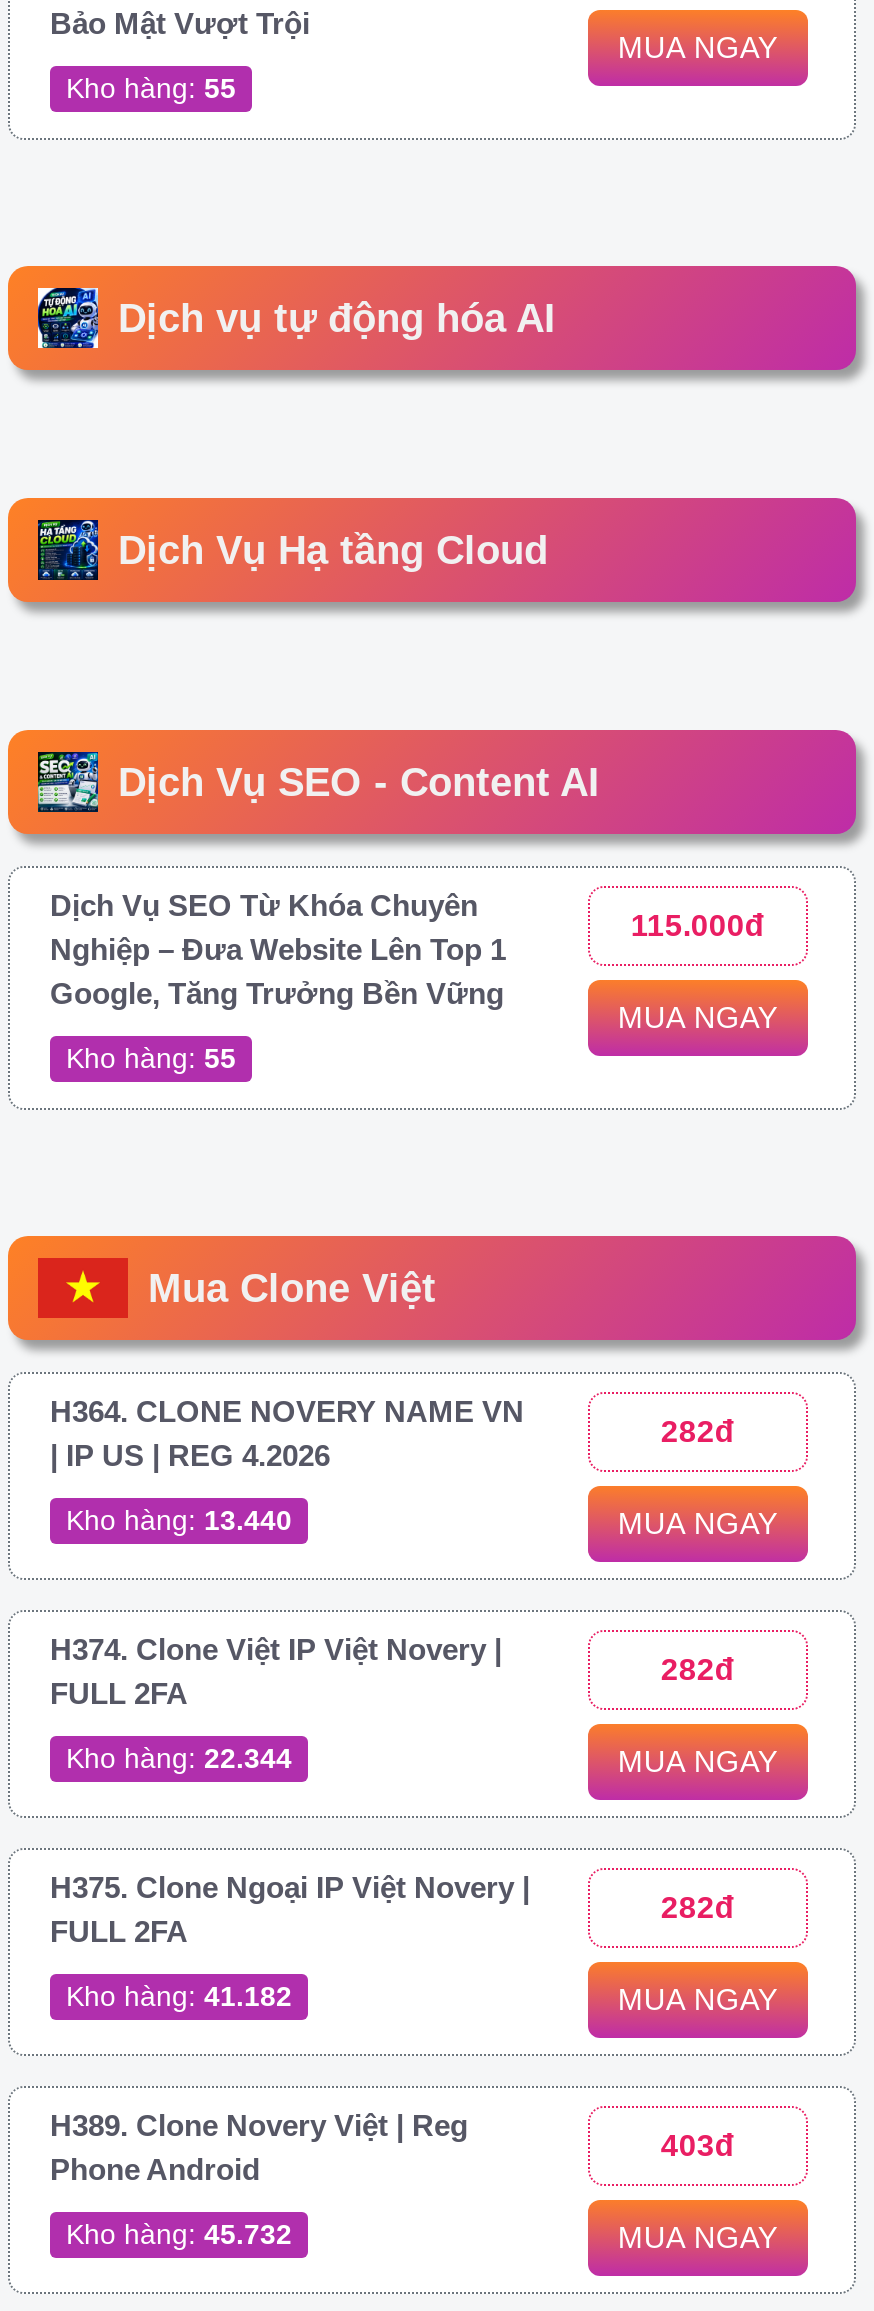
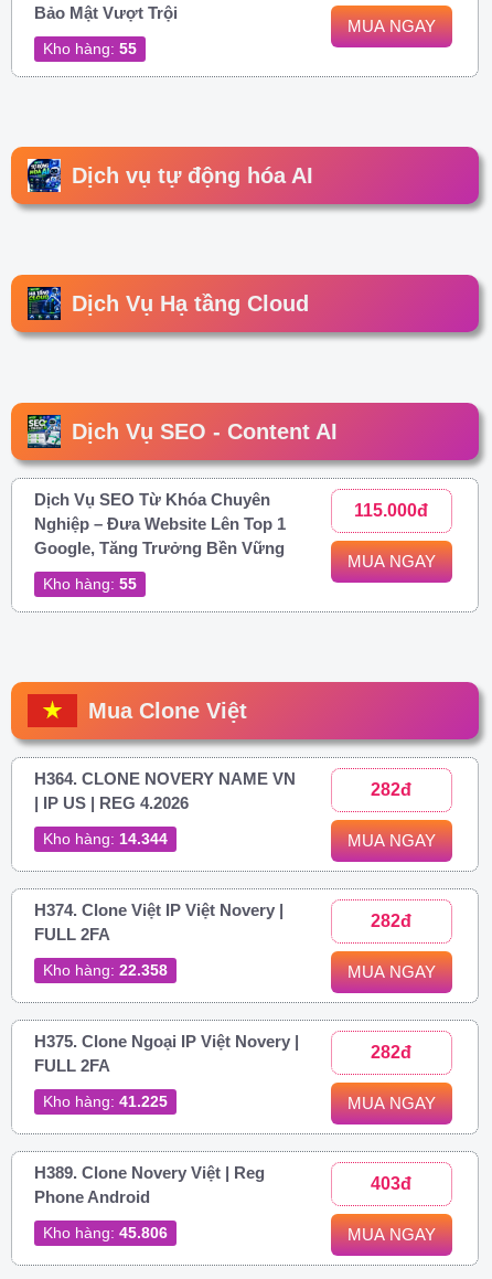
[66,1504,292,1536] Kho hàng: 13.440 -> [43,830,168,848] Kho hàng: 14.344
[66,1742,292,1774] Kho hàng: 22.344 -> [43,961,168,979] Kho hàng: 22.358
[66,1980,292,2012] Kho hàng: 41.182 -> [43,1093,168,1110] Kho hàng: 41.225
[66,2218,292,2250] Kho hàng: 45.732 -> [43,1224,168,1242] Kho hàng: 45.806

